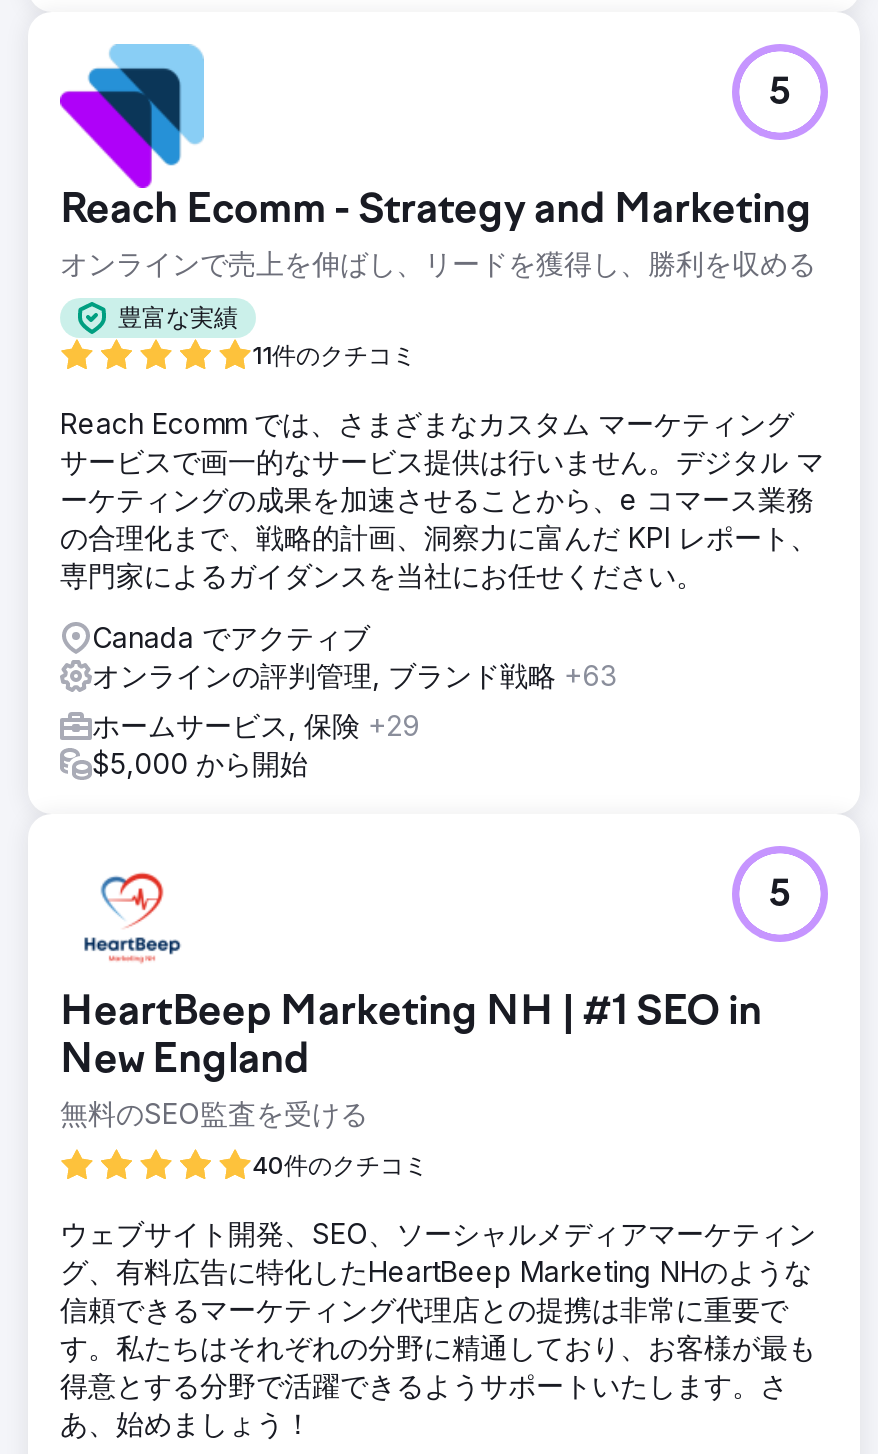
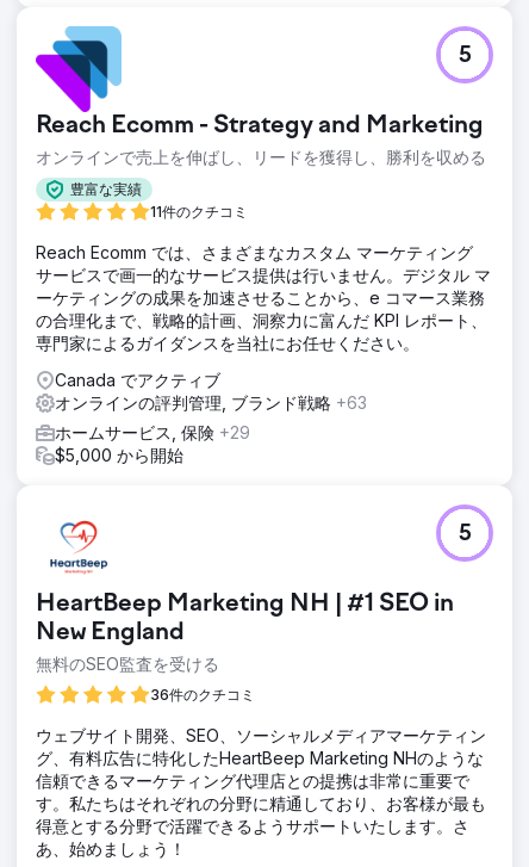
[252,1149,428,1179] 40件のクチコミ -> [150,685,255,703] 36件のクチコミ

